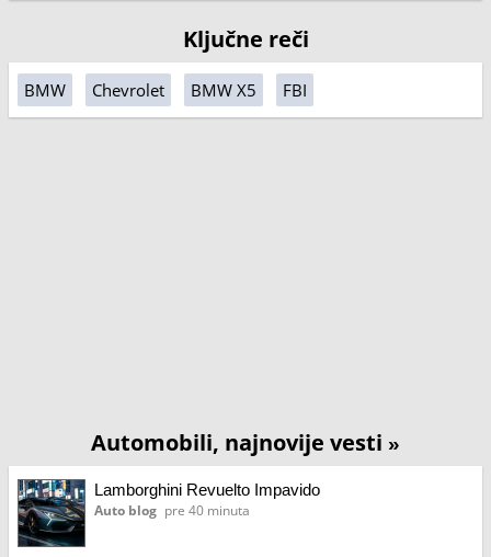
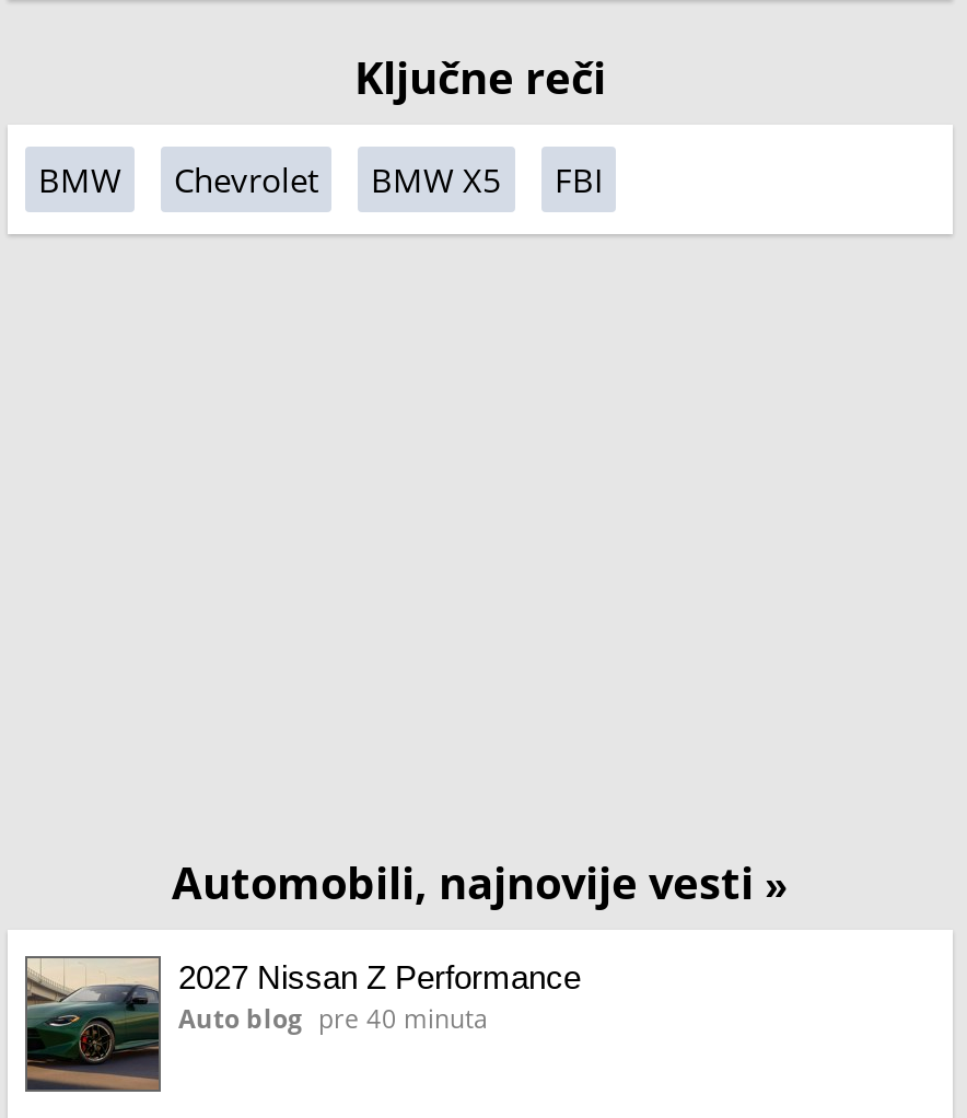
[18,479,320,547] [image] | Lamborghini Revuelto Impavido -> [25,956,581,1092] [image] | 2027 Nissan Z Performance

